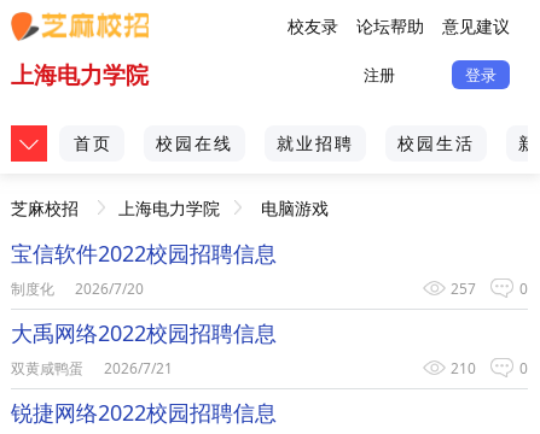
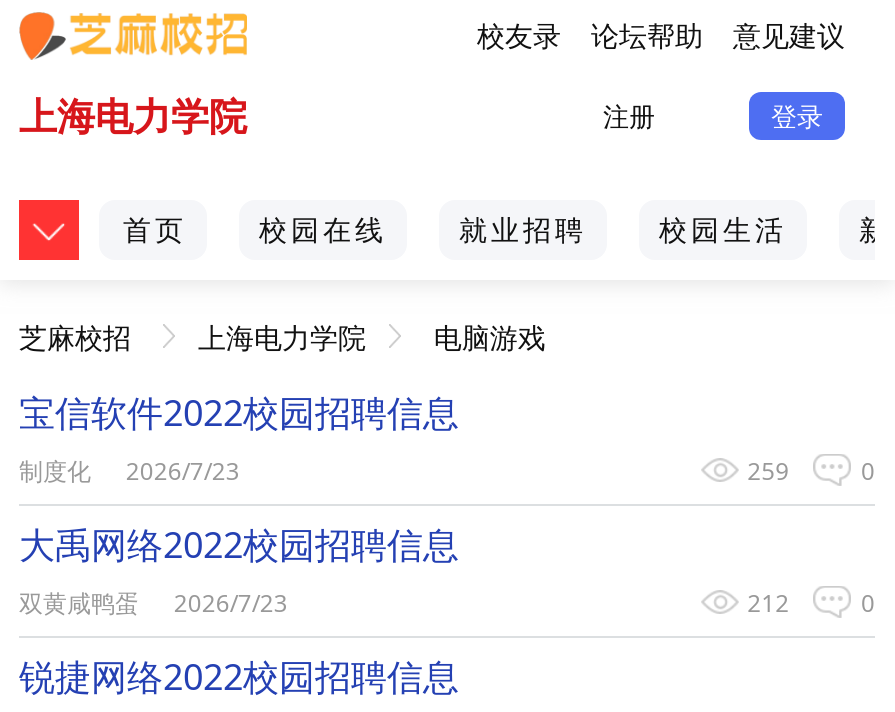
[11,278,144,298] 制度化 2026/7/20 -> [19,454,240,486] 制度化 2026/7/23
[451,278,476,298] 257 -> [747,454,789,486] 259
[11,358,173,377] 双黄咸鸭蛋 2026/7/21 -> [19,586,288,618] 双黄咸鸭蛋 2026/7/23
[451,358,476,377] 210 -> [747,586,789,618] 212

